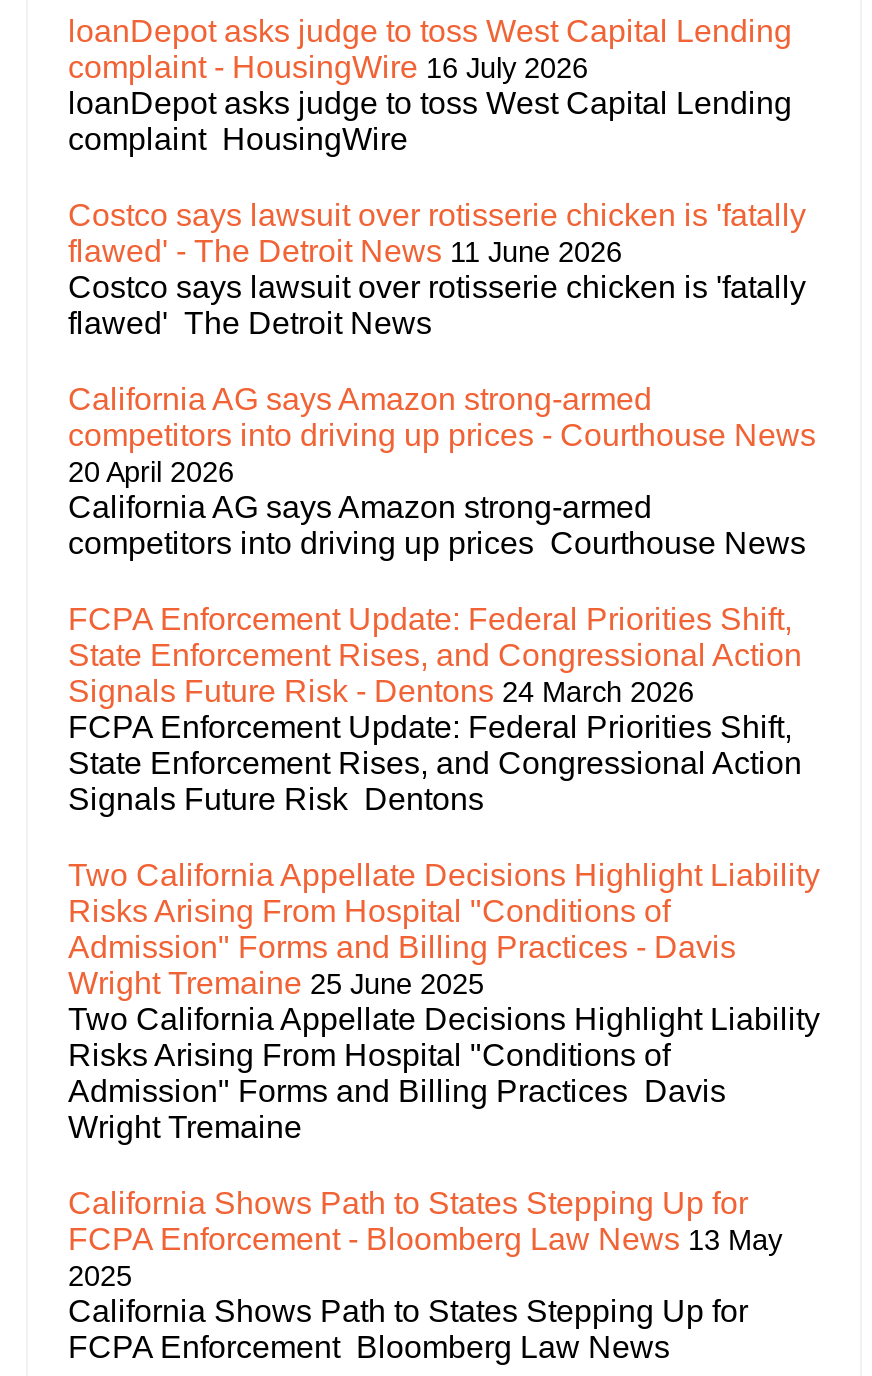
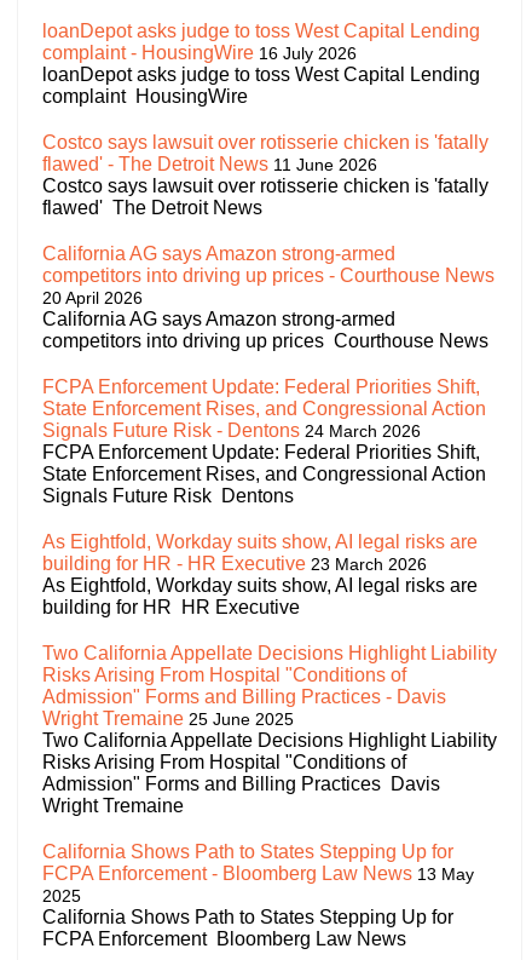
none -> [42,531,478,617] As Eightfold, Workday suits show, AI legal risks are | building for HR - HR Executive 23 March 2026 | As Eightfold, Workday suits show, AI legal risks are | building for HR HR Executive

